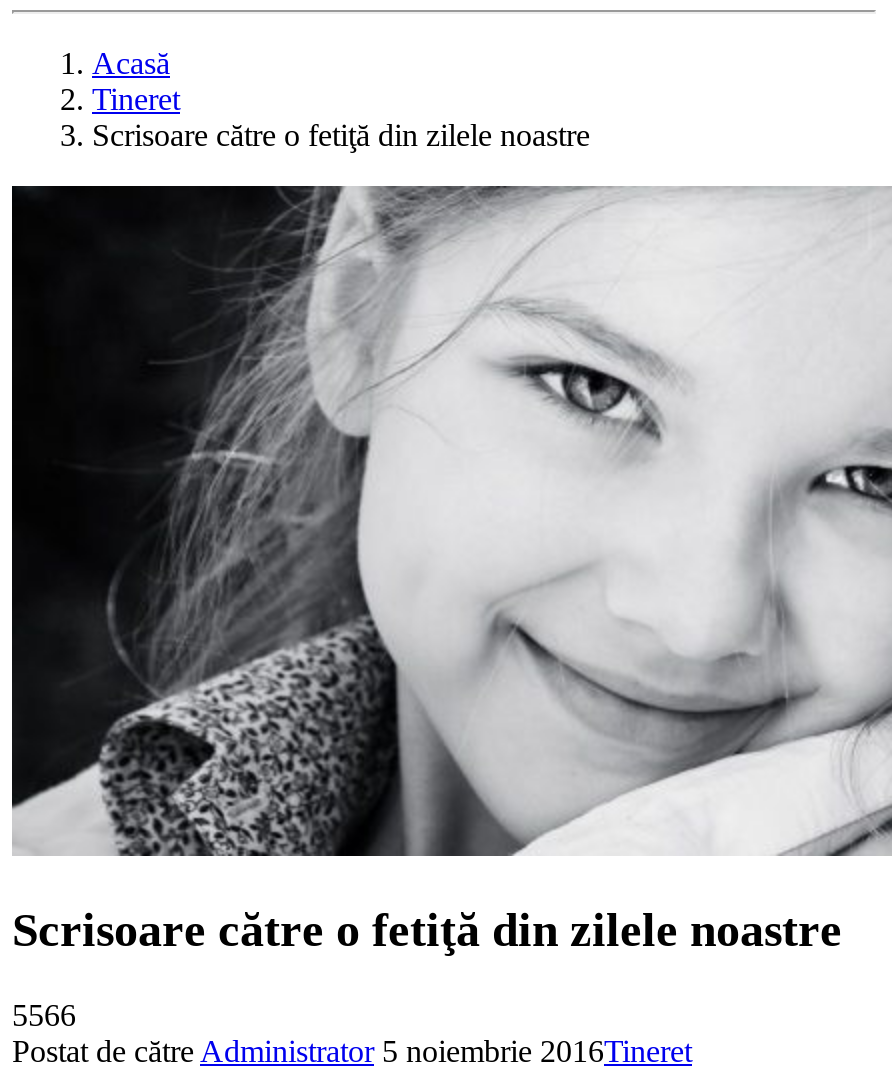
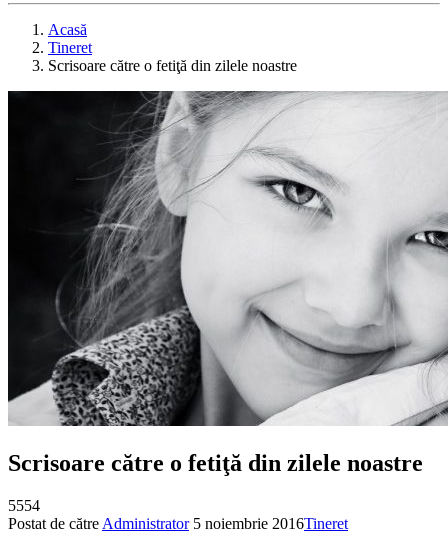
[12,998,76,1032] 5566 -> [8,497,40,514] 5554

